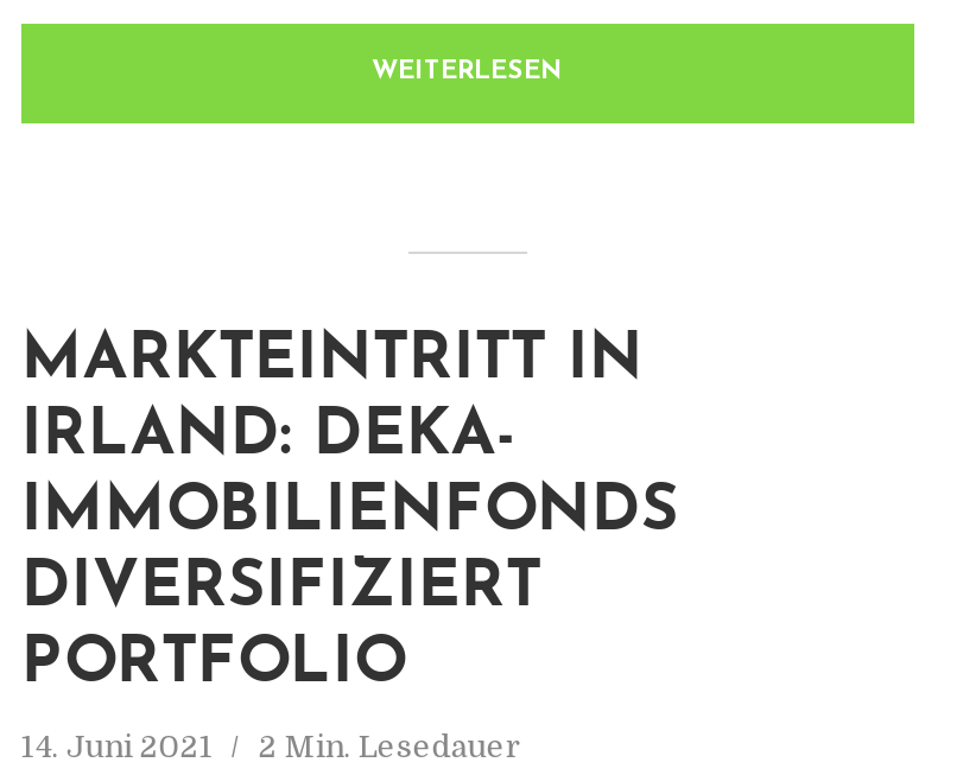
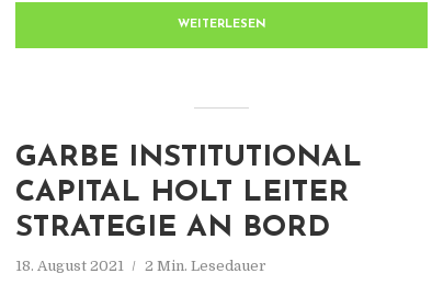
[21,330,679,698] MARKTEINTRITT IN | IRLAND: DEKA- | IMMOBILIENFONDS | DIVERSIFIZIERT | PORTFOLIO -> [15,144,362,243] GARBE INSTITUTIONAL | CAPITAL HOLT LEITER | STRATEGIE AN BORD
[21,729,522,764] 14. Juni 2021 2 Min. Lesedauer -> [15,258,266,274] 18. August 2021 2 Min. Lesedauer

